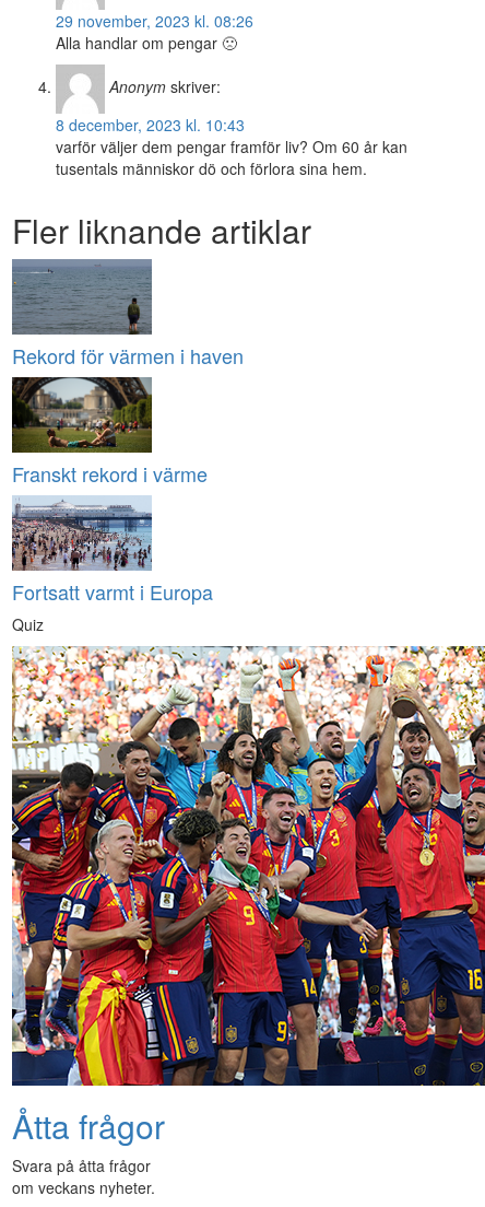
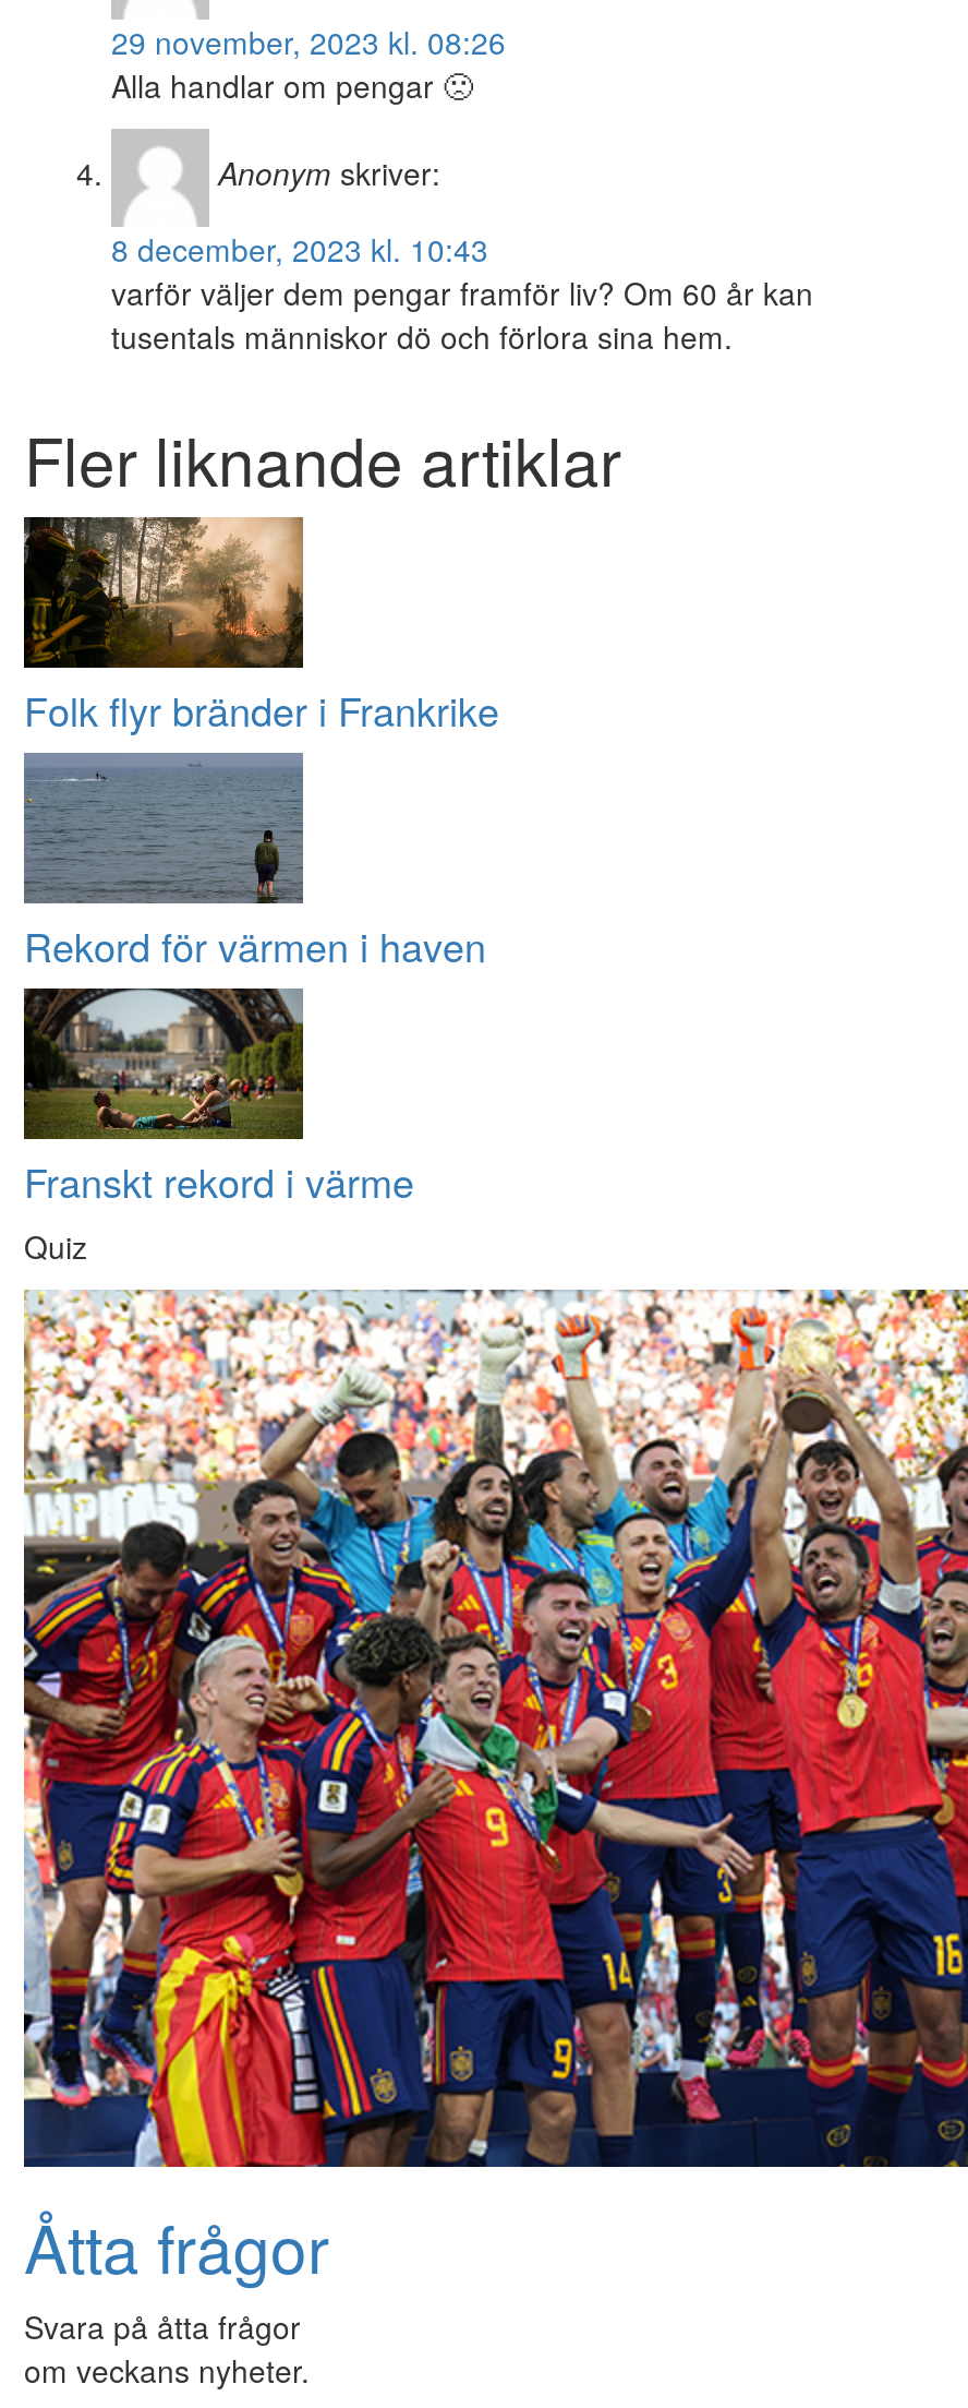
none -> [22,515,499,738] [image] | Folk flyr bränder i Frankrike
moved [11,341,244,488] -> [22,917,486,1209]: [image] | Rekord för värmen i haven | Franskt rekord i värme
[11,495,213,606] [image] | Fortsatt varmt i Europa -> none

